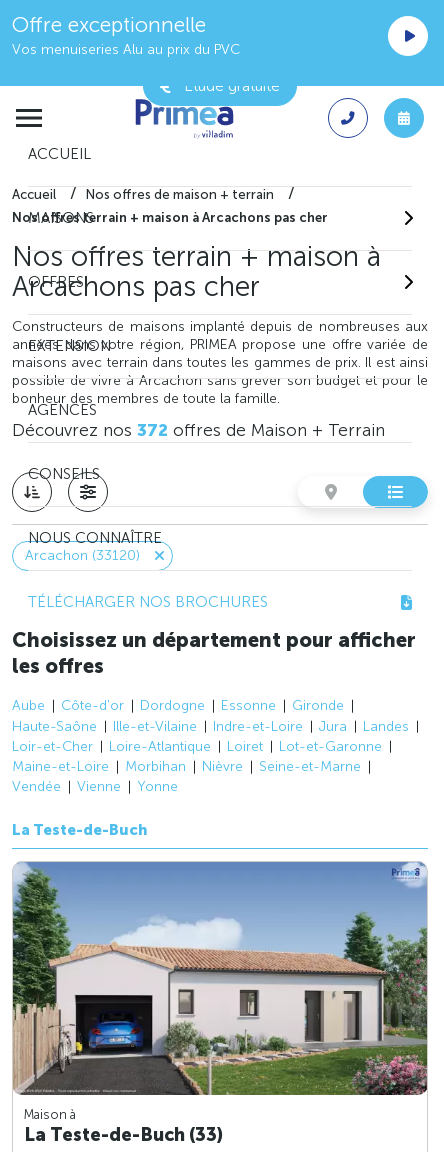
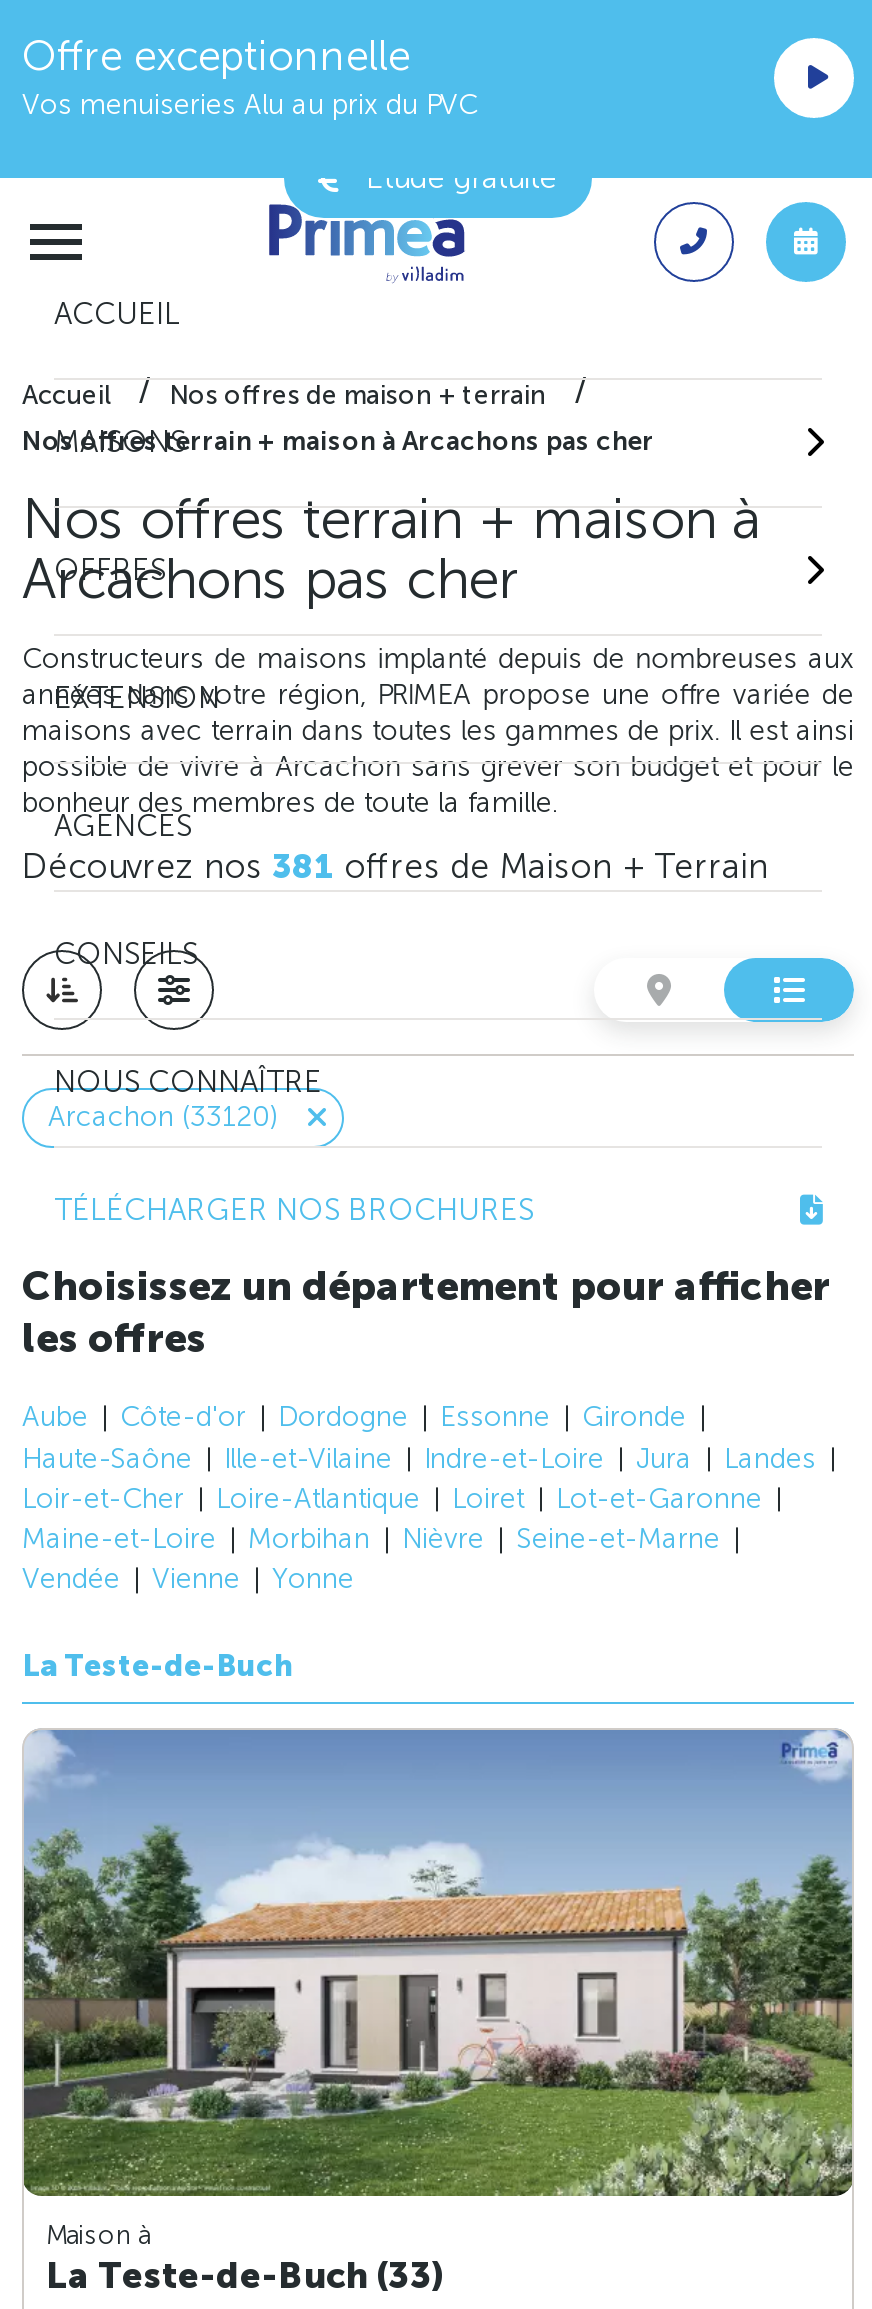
[12,420,385,440] Découvrez nos 372 offres de Maison + Terrain -> [22,845,768,885] Découvrez nos 381 offres de Maison + Terrain
[12,868,428,1096] [image] -> [22,1744,854,2198] [image]

